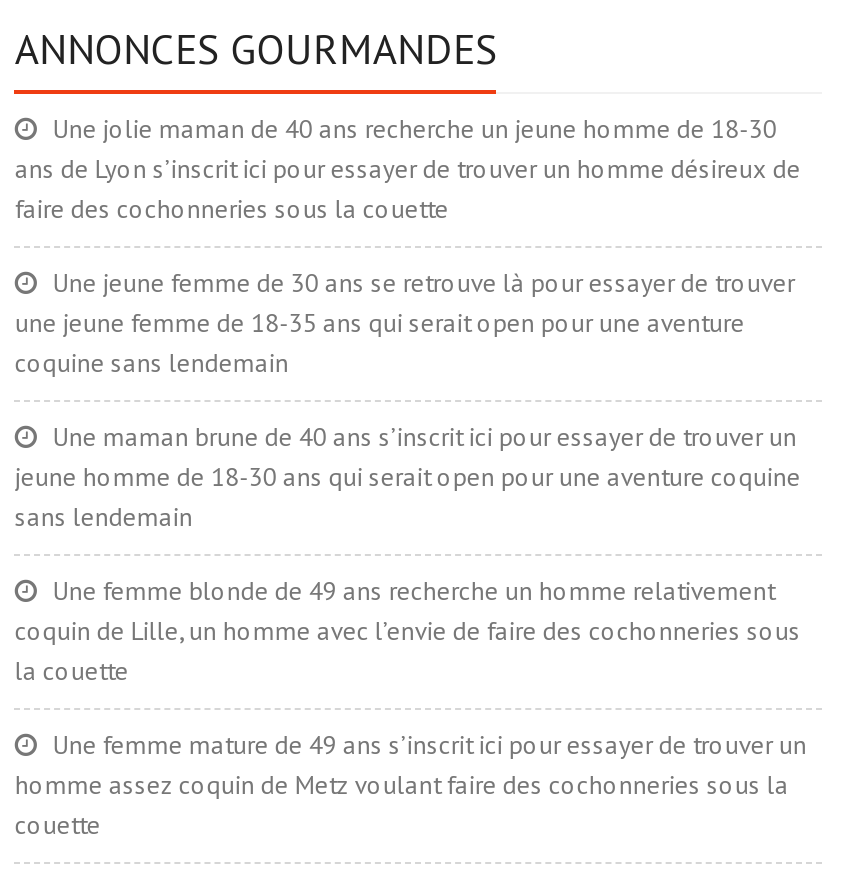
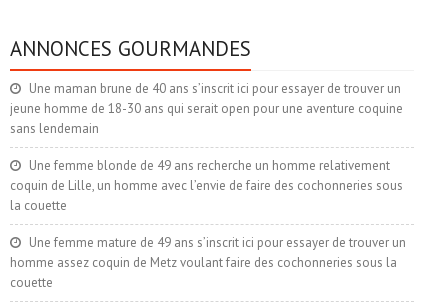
[15,112,801,380] Une jolie maman de 40 ans recherche un jeune homme de 18-30 | ans de Lyon s’inscrit ici pour essayer de trouver un homme désireux de | faire des cochonneries sous la couette | Une jeune femme de 30 ans se retrouve là pour essayer de trouver | une jeune femme de 18-35 ans qui serait open pour une aventure | coquine sans lendemain -> none

